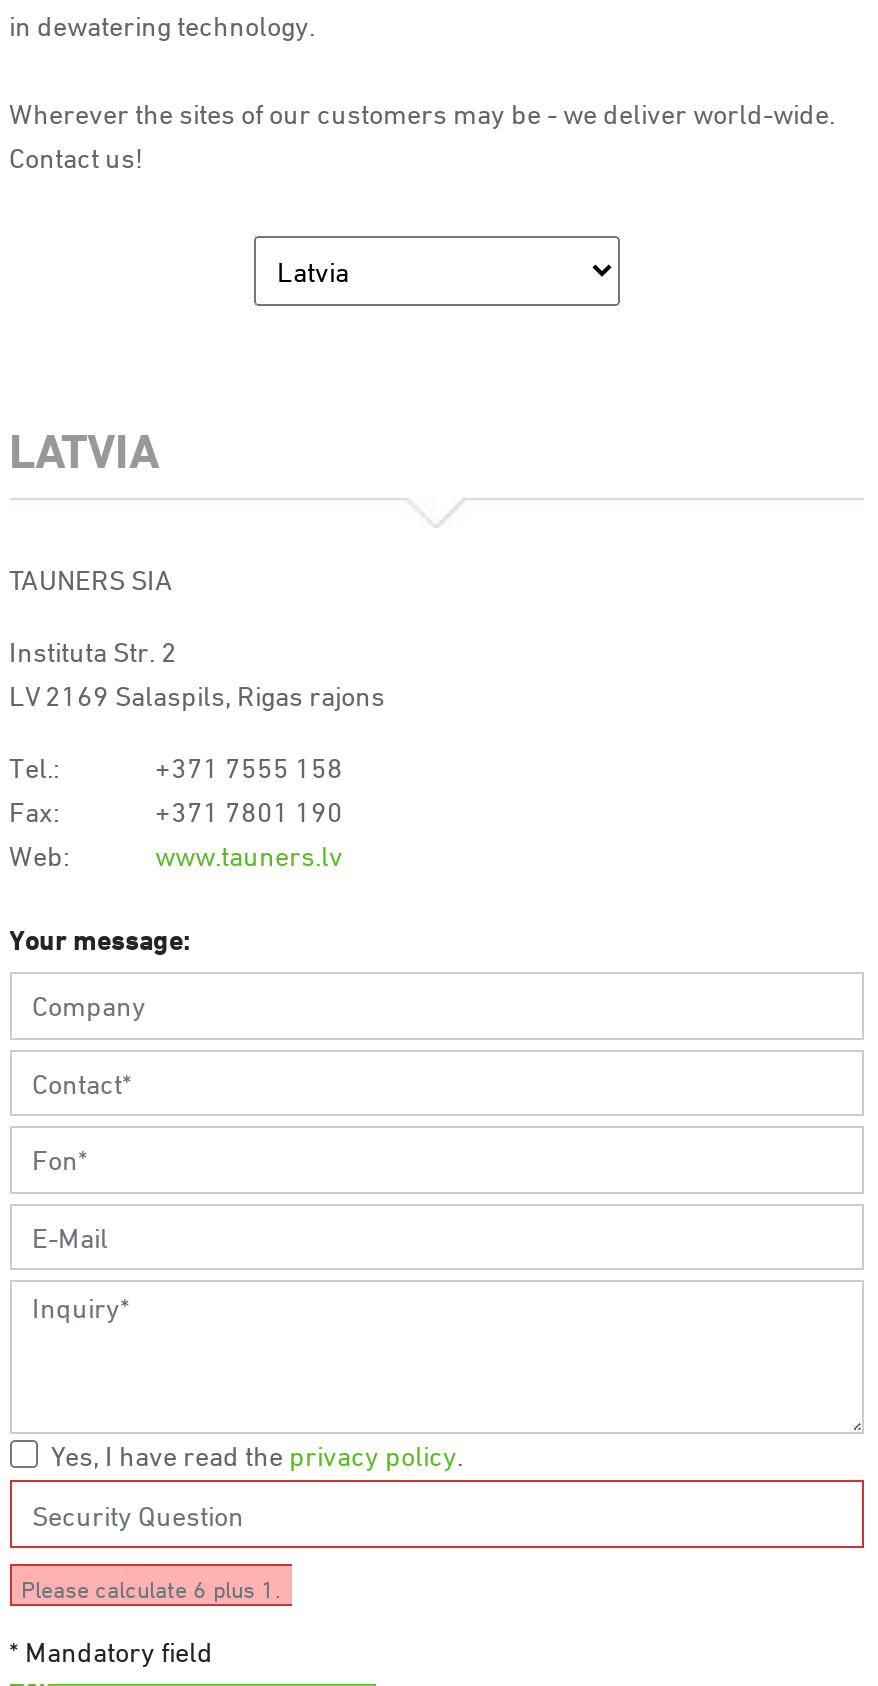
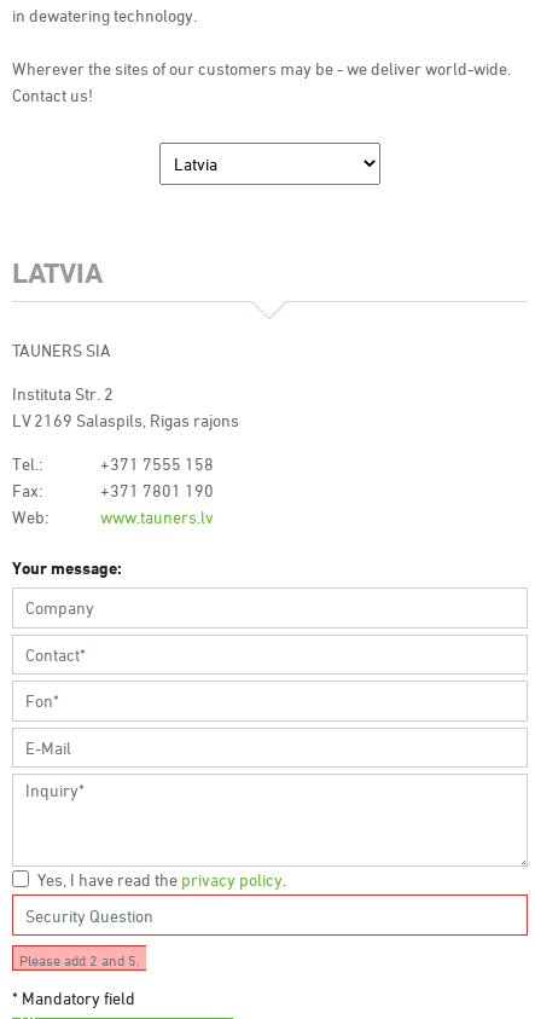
[21,1575,281,1603] Please calculate 6 plus 1. -> [19,952,139,969] Please add 2 and 5.

